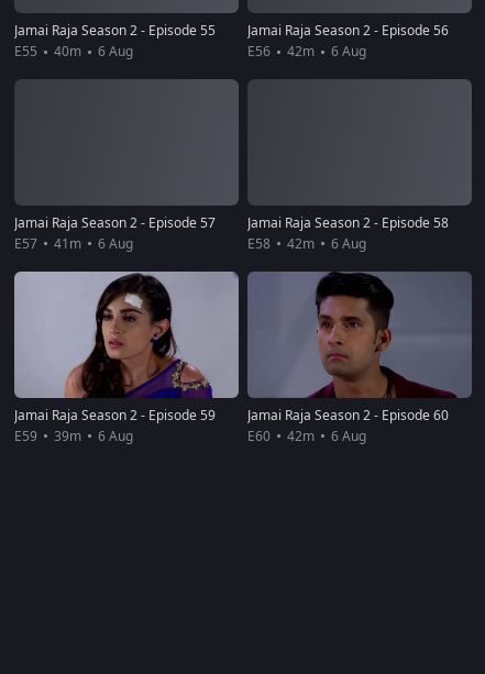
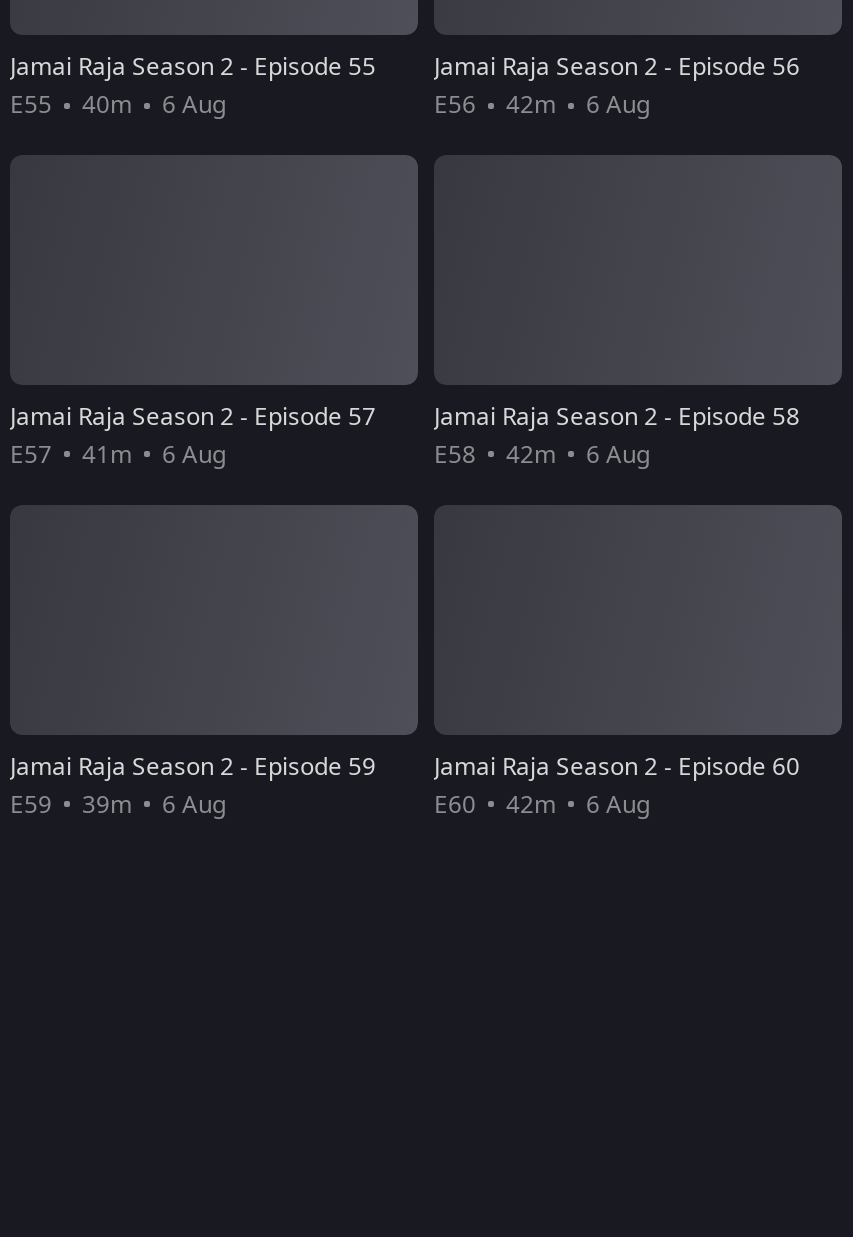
[13,270,239,398] [image] -> none
[247,272,471,398] [image] -> none

